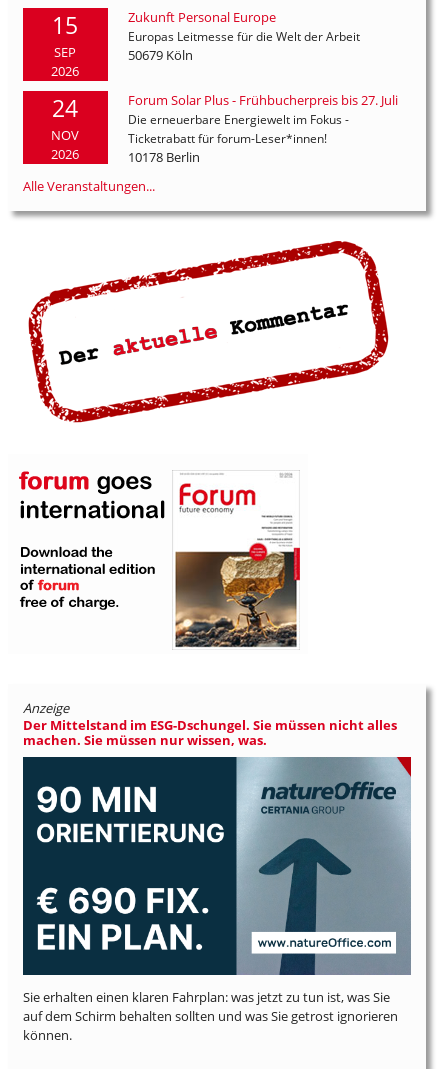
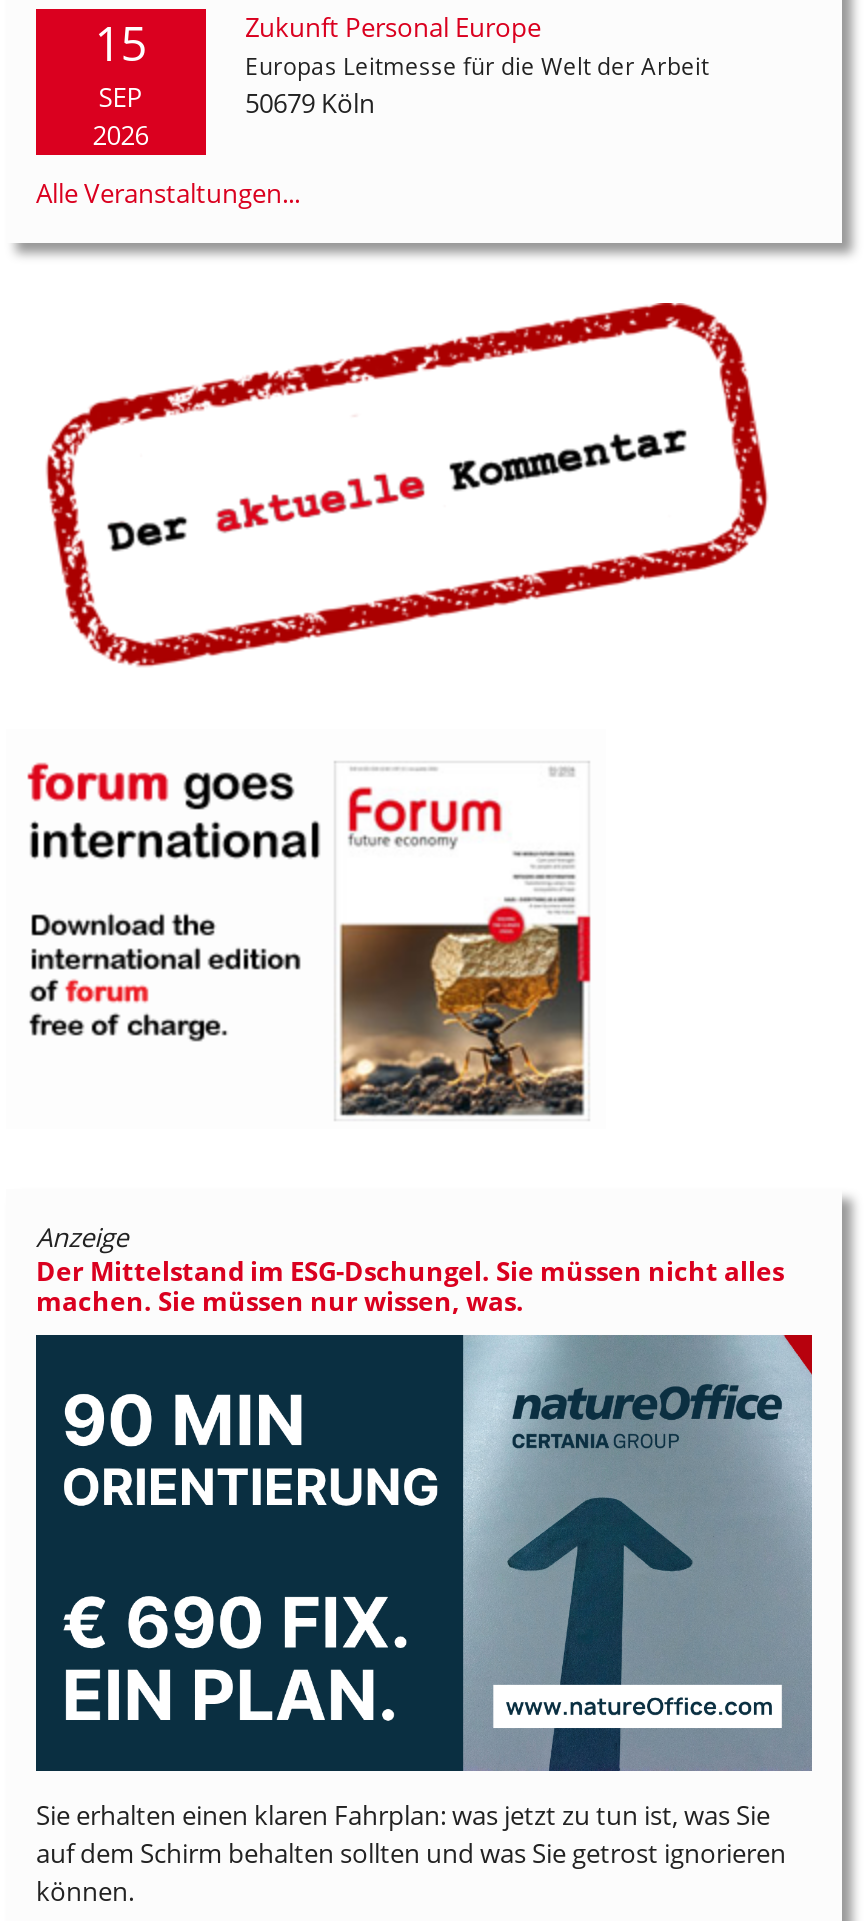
[51,92,79,163] 24 | NOV | 2026 -> none
[127,91,397,166] Forum Solar Plus - Frühbucherpreis bis 27. Juli | Die erneuerbare Energiewelt im Fokus - | Ticketrabatt für forum-Leser*innen! | 10178 Berlin -> none

